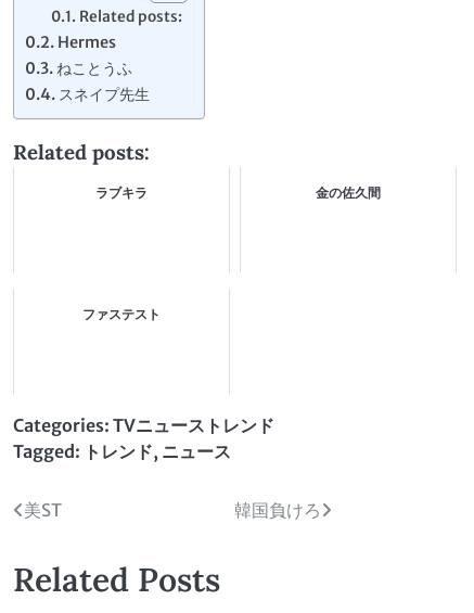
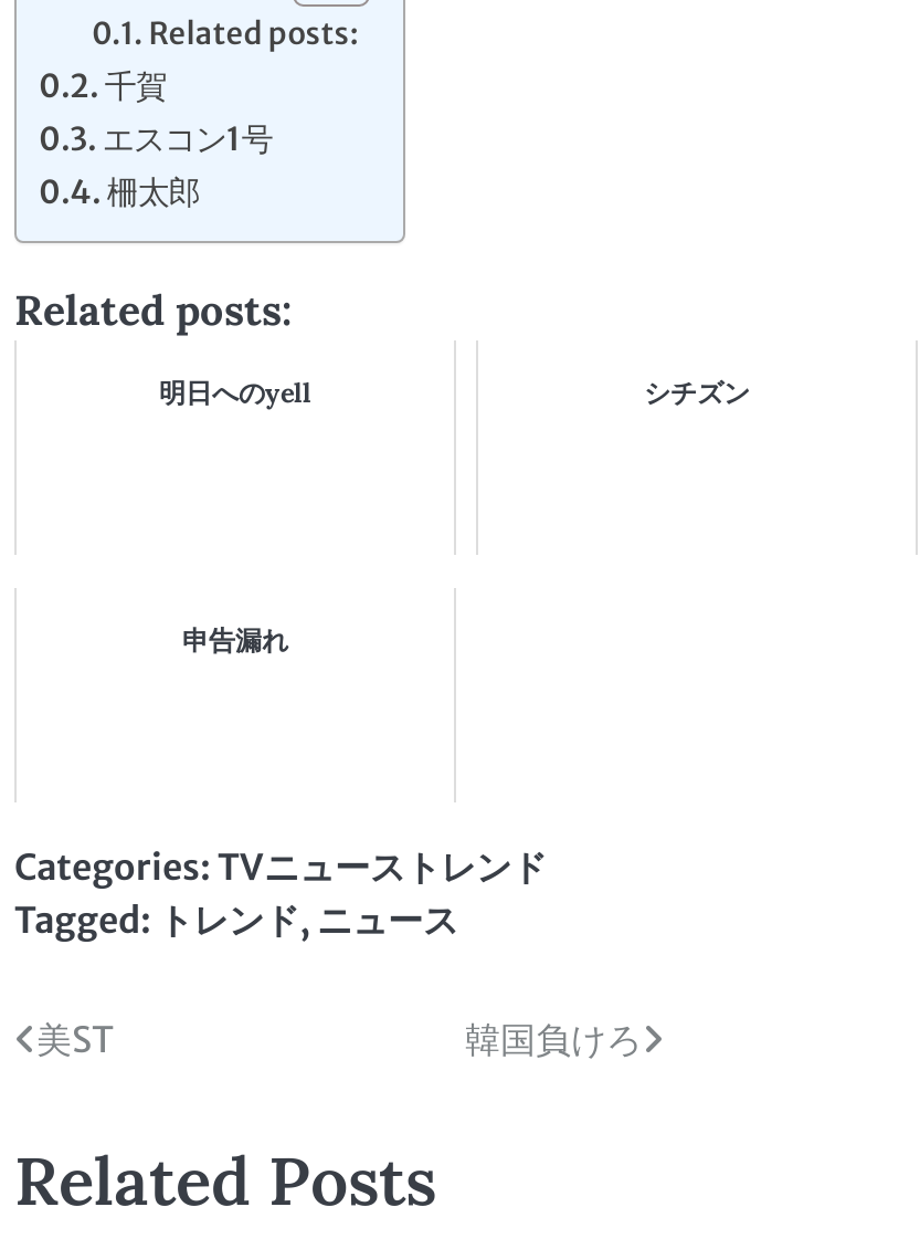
[56,32,150,104] Hermes | ねことうふ | スネイプ先生 -> [102,66,273,212] 千賀 | エスコン1号 | 柵太郎
[95,184,381,200] ラブキラ | 金の佐久間 -> [159,375,750,408] 明日へのyell | シチズン
[82,306,161,322] ファステスト -> [182,623,288,656] 申告漏れ

